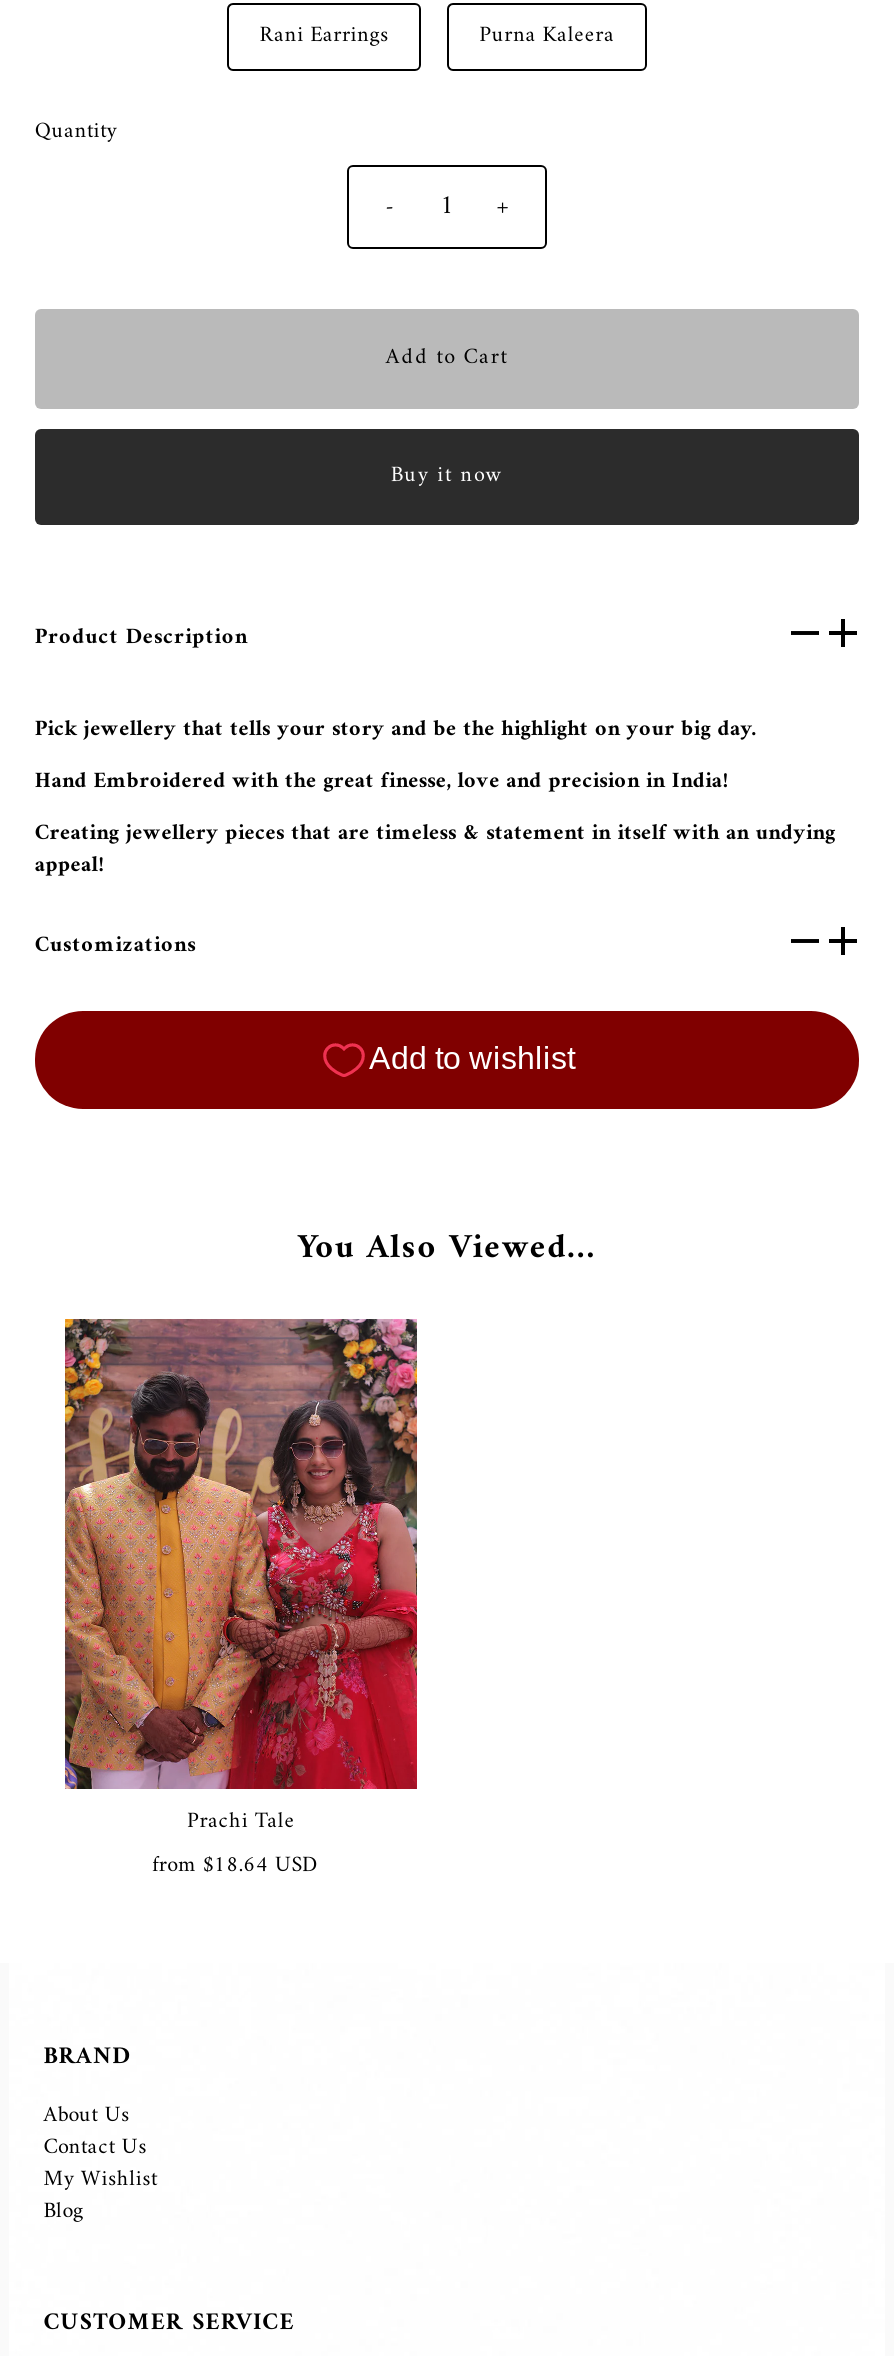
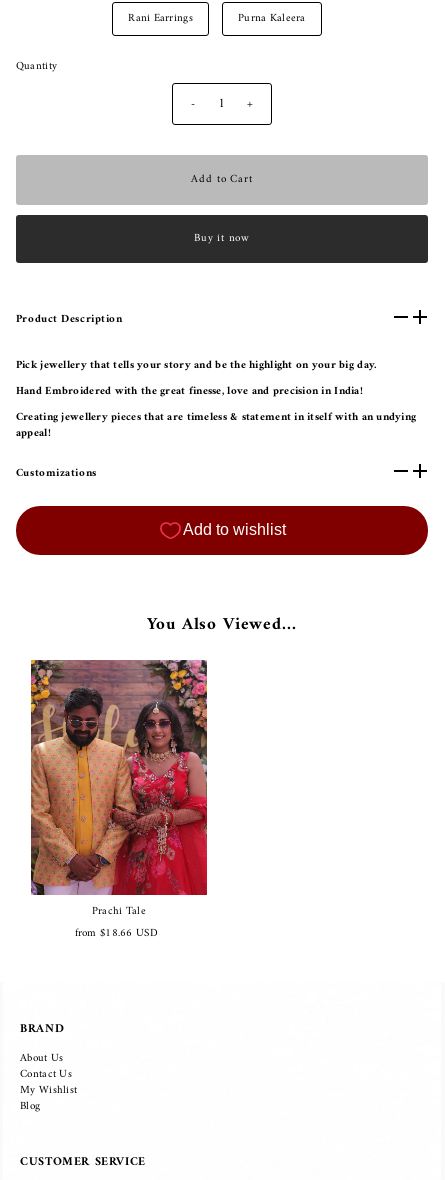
[152,1848,319,1886] from $18.64 USD -> [75,924,158,943] from $18.66 USD

